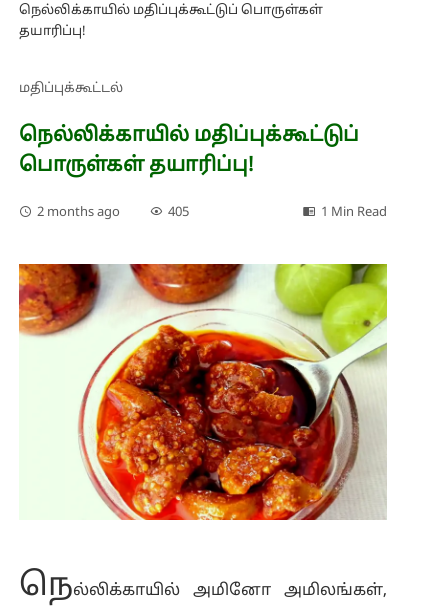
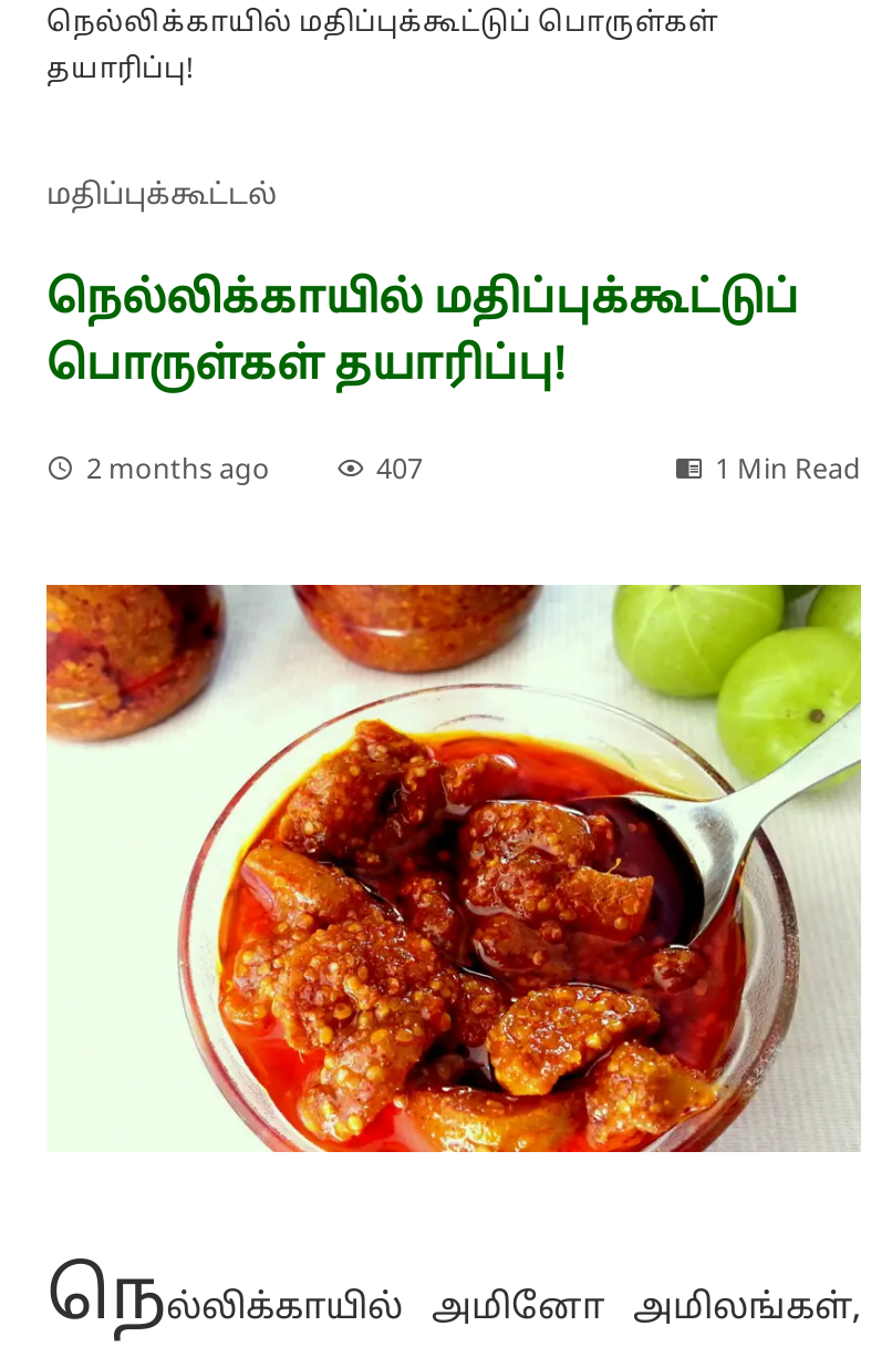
[168,205,189,221] 405 -> [376,454,423,490] 407

